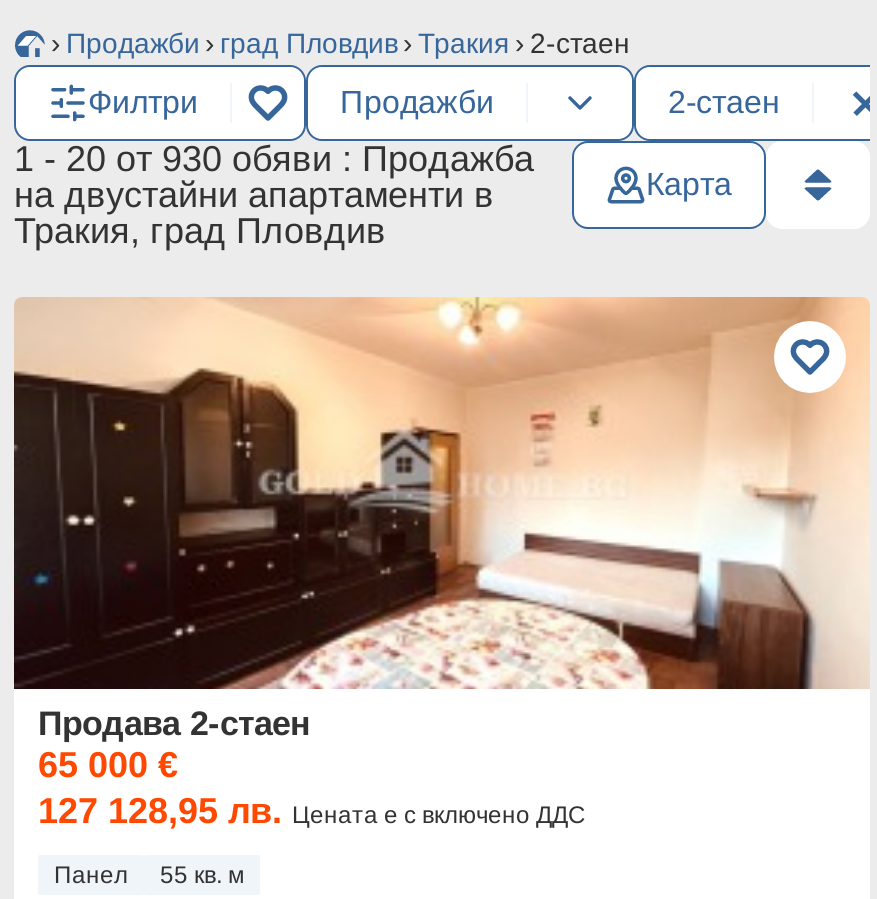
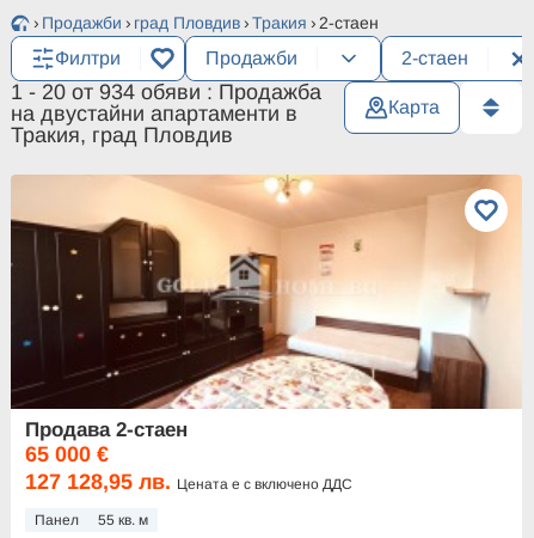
[14,139,534,179] 1 - 20 от 930 обяви :Продажба -> [11,80,321,104] 1 - 20 от 934 обяви :Продажба

